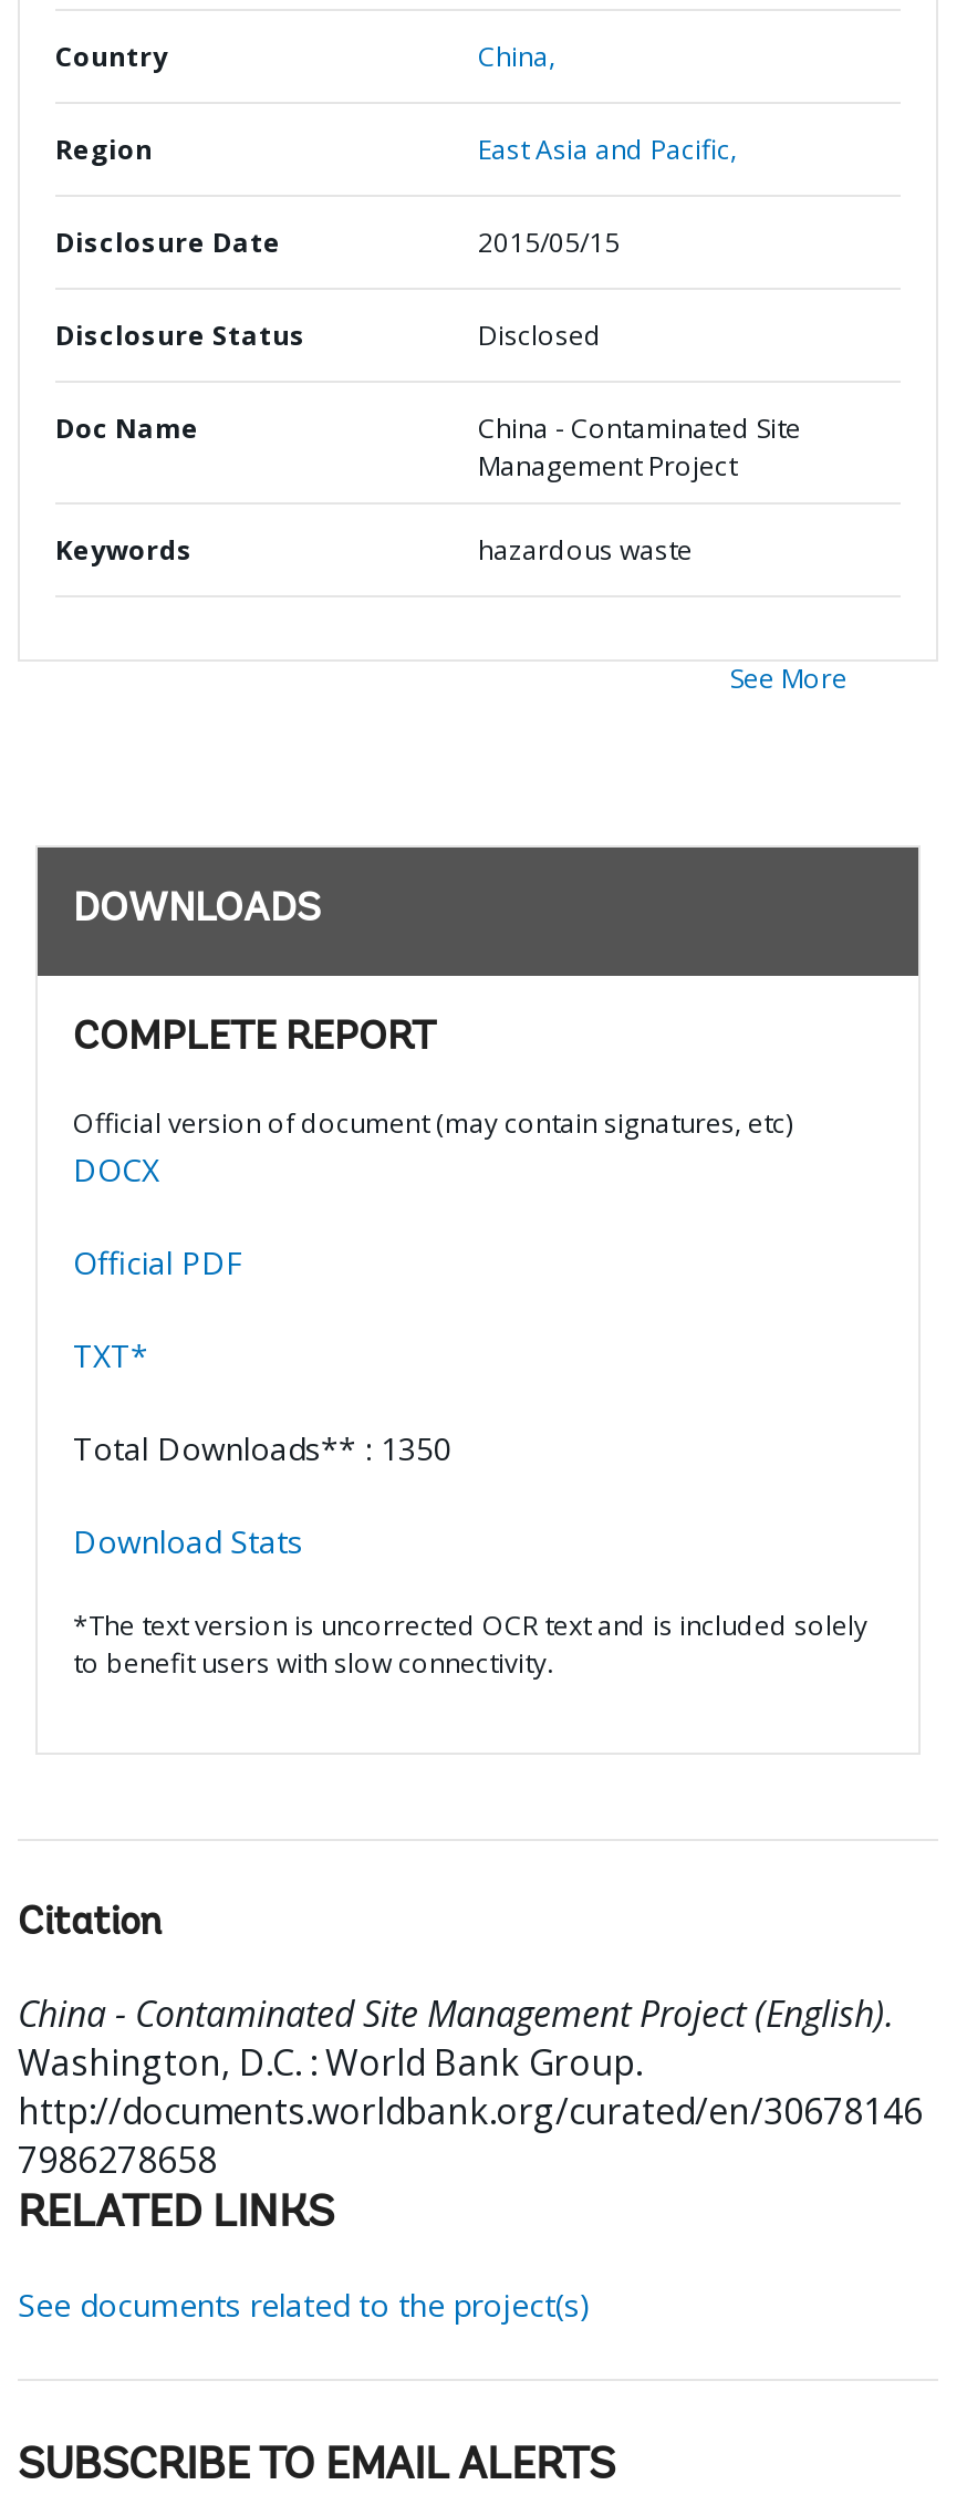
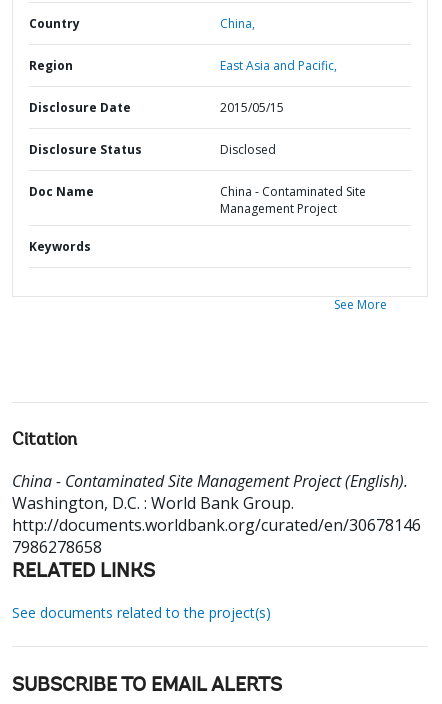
[478,531,693,569] hazardous waste -> none
[73,892,867,1682] DOWNLOADS | COMPLETE REPORT | Official version of document (may contain signatures, etc) | DOCX | Official PDF | TXT* | Total Downloads** : 1350 | Download Stats | *The text version is uncorrected OCR text and is included solely | to benefit users with slow connectivity. -> none

